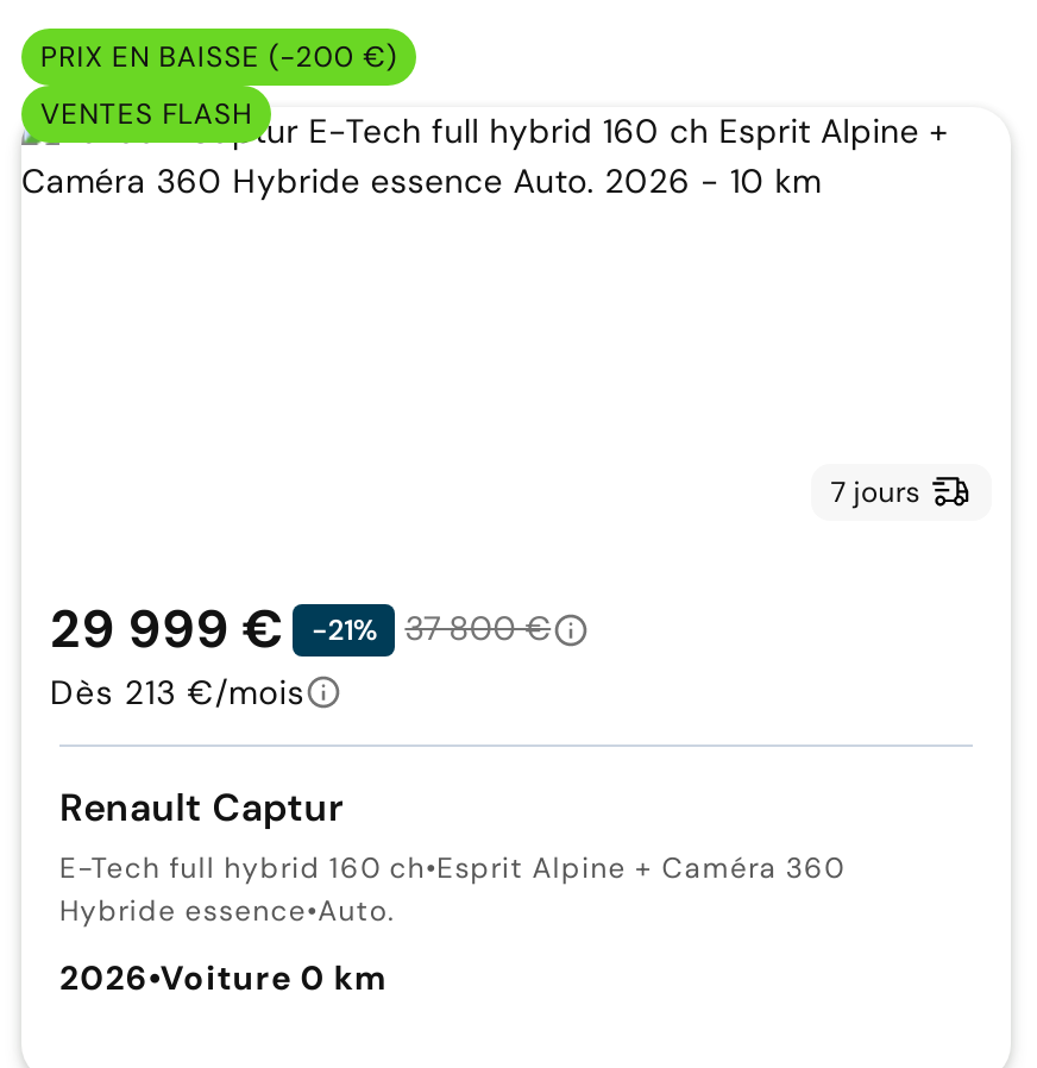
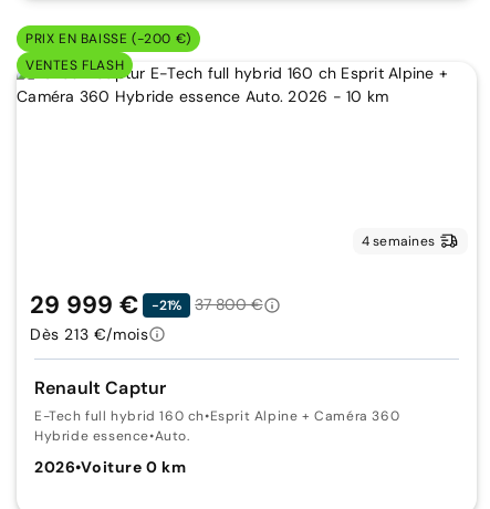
[831,473,920,511] 7 jours -> [361,232,435,250] 4 semaines

